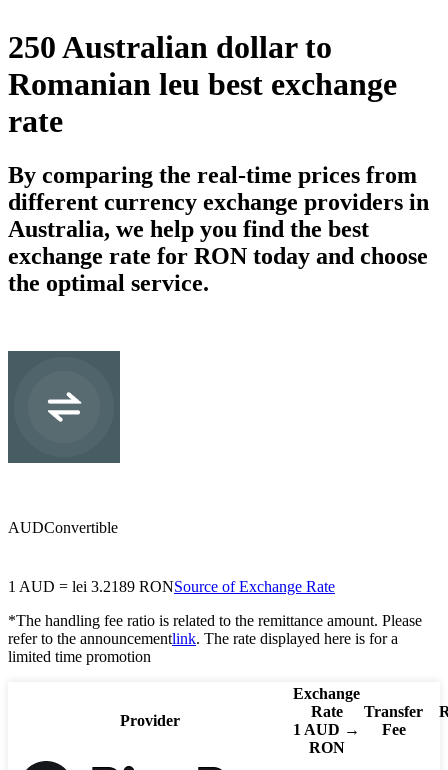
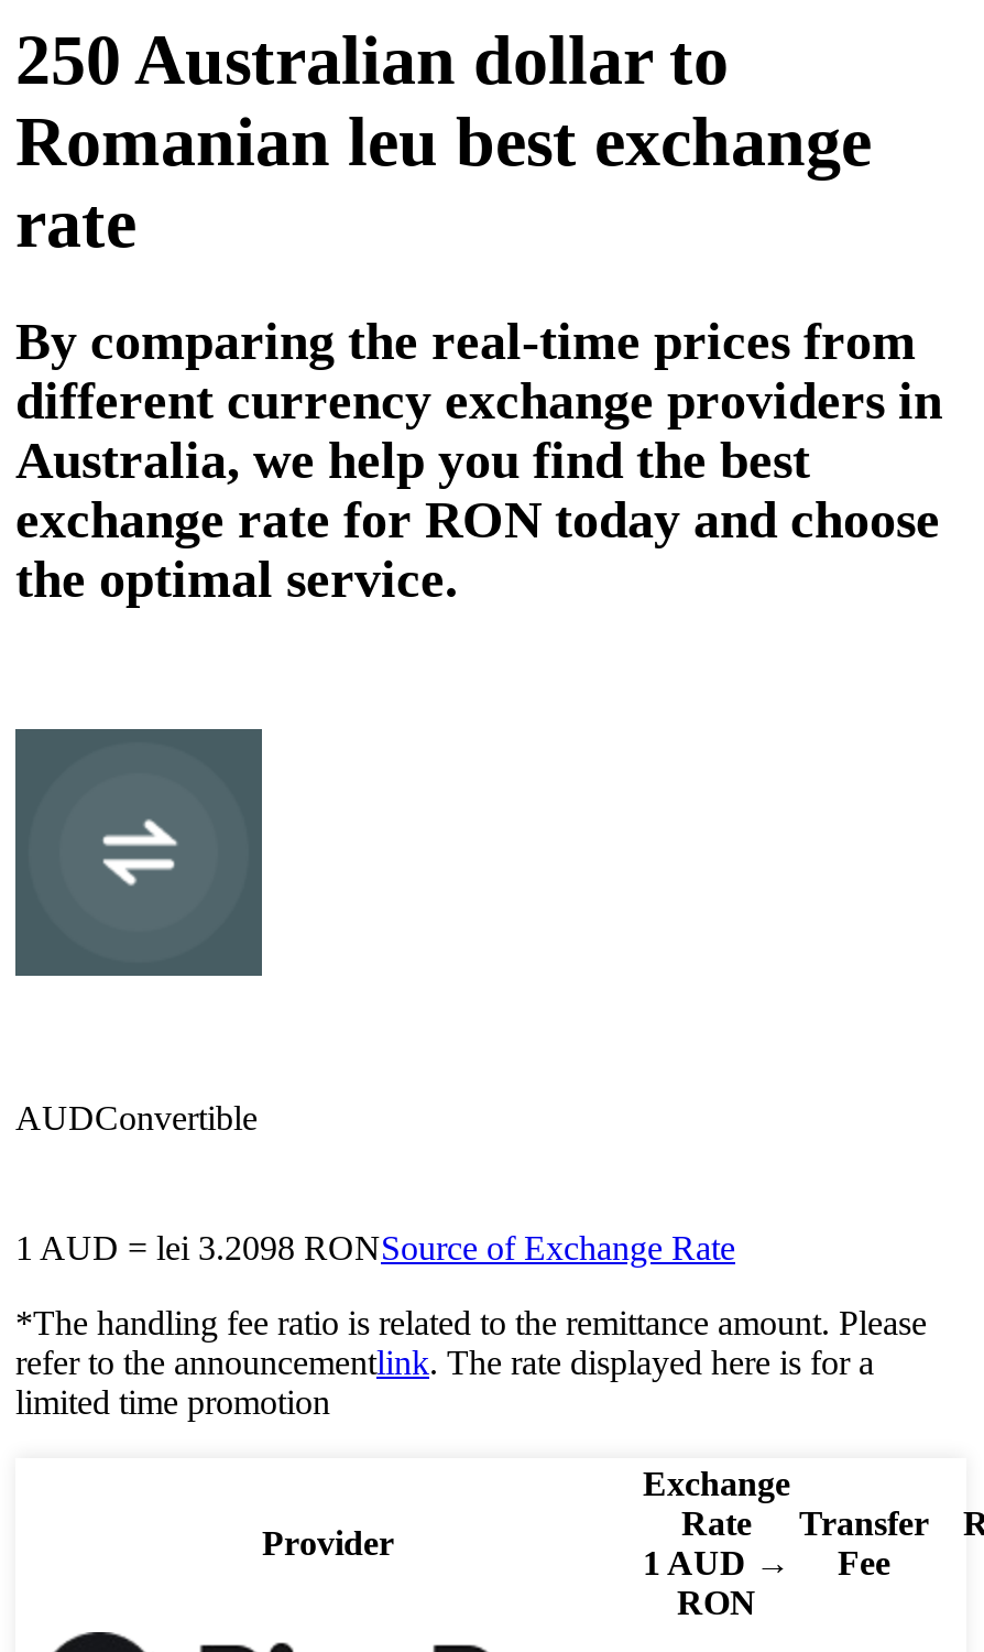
[8,578,335,595] 1 AUD = lei 3.2189 RONSource of Exchange Rate -> [15,1229,735,1266] 1 AUD = lei 3.2098 RONSource of Exchange Rate

